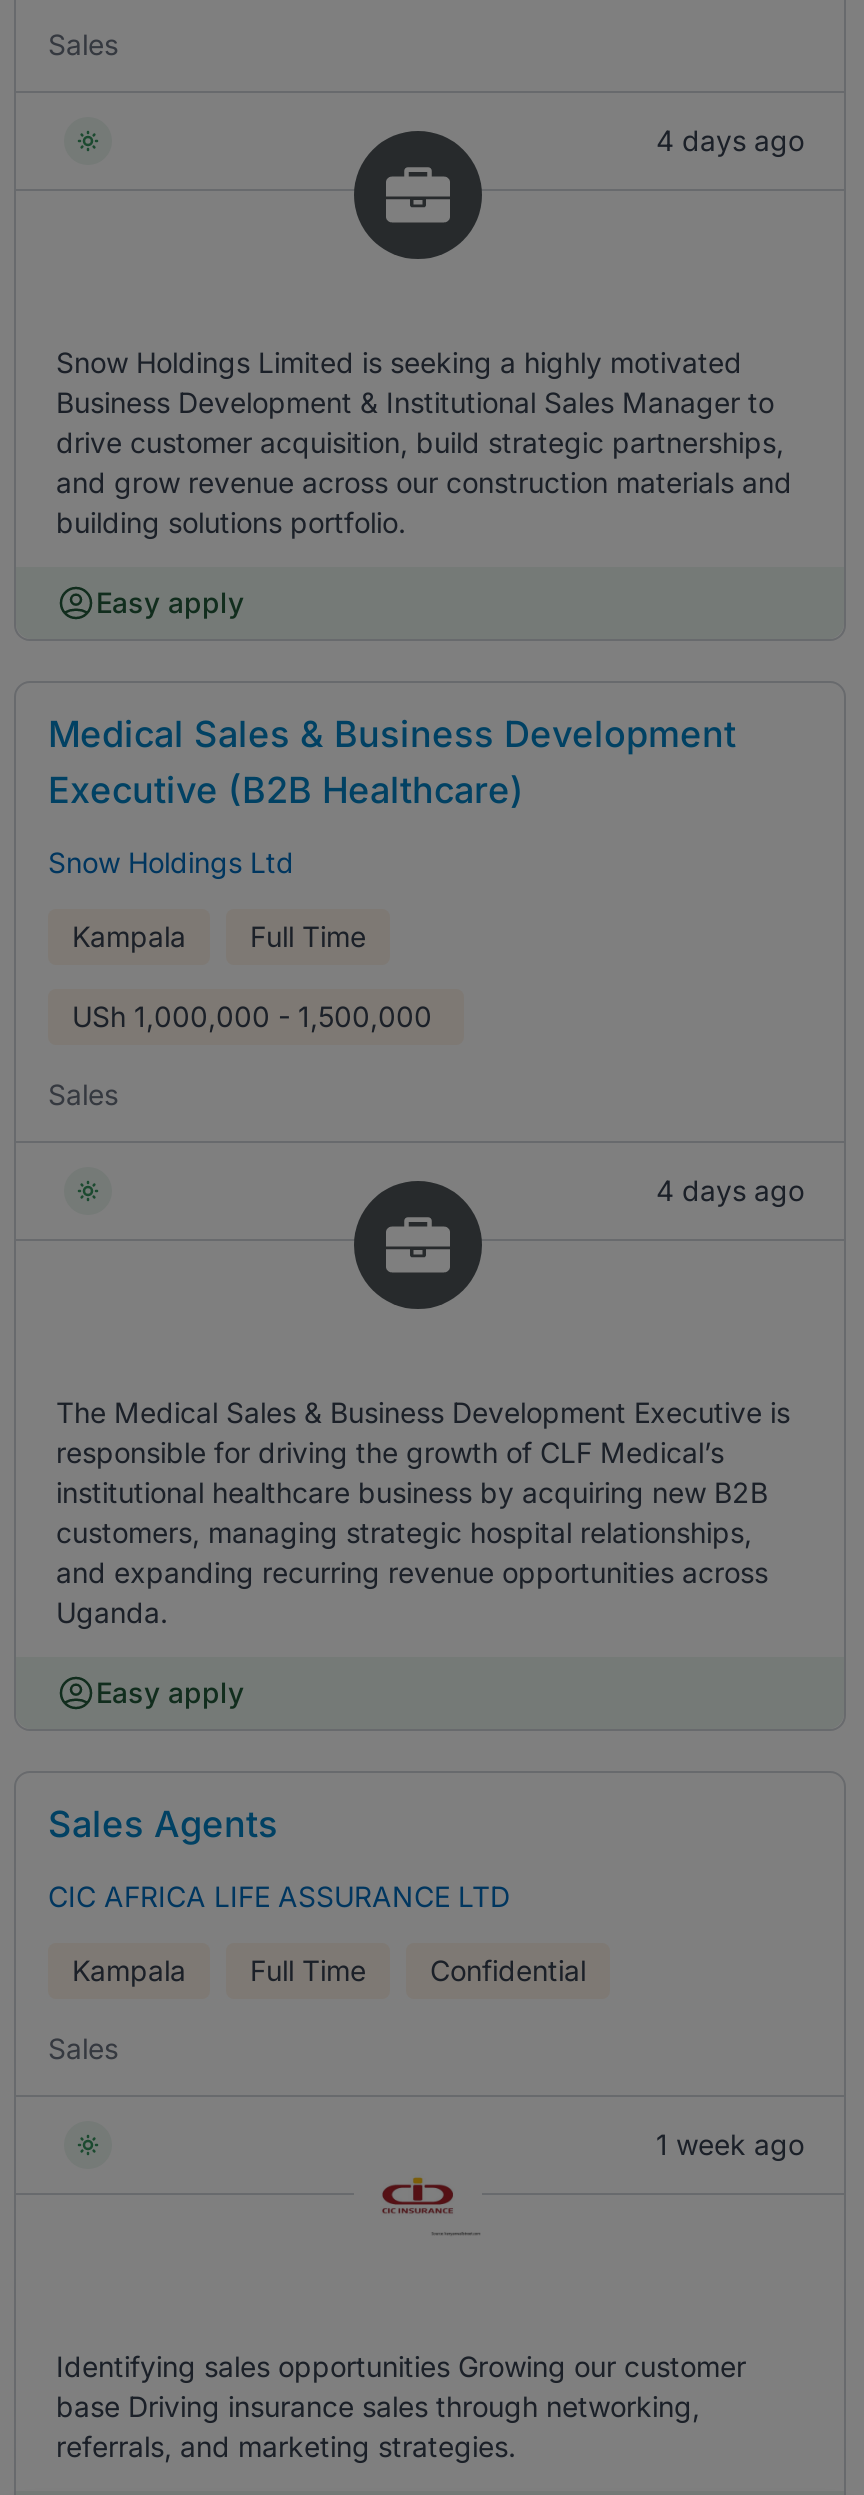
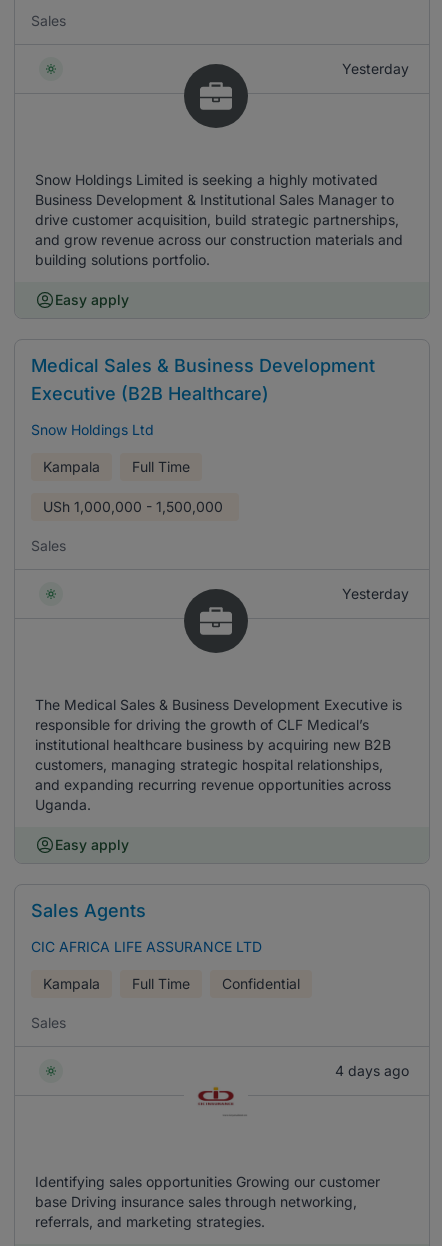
[656,123,804,157] 4 days ago -> [342,60,409,77] Yesterday
[656,1173,804,1207] 4 days ago -> [342,585,409,602] Yesterday
[656,2127,804,2161] 1 week ago -> [335,1062,409,1079] 4 days ago

